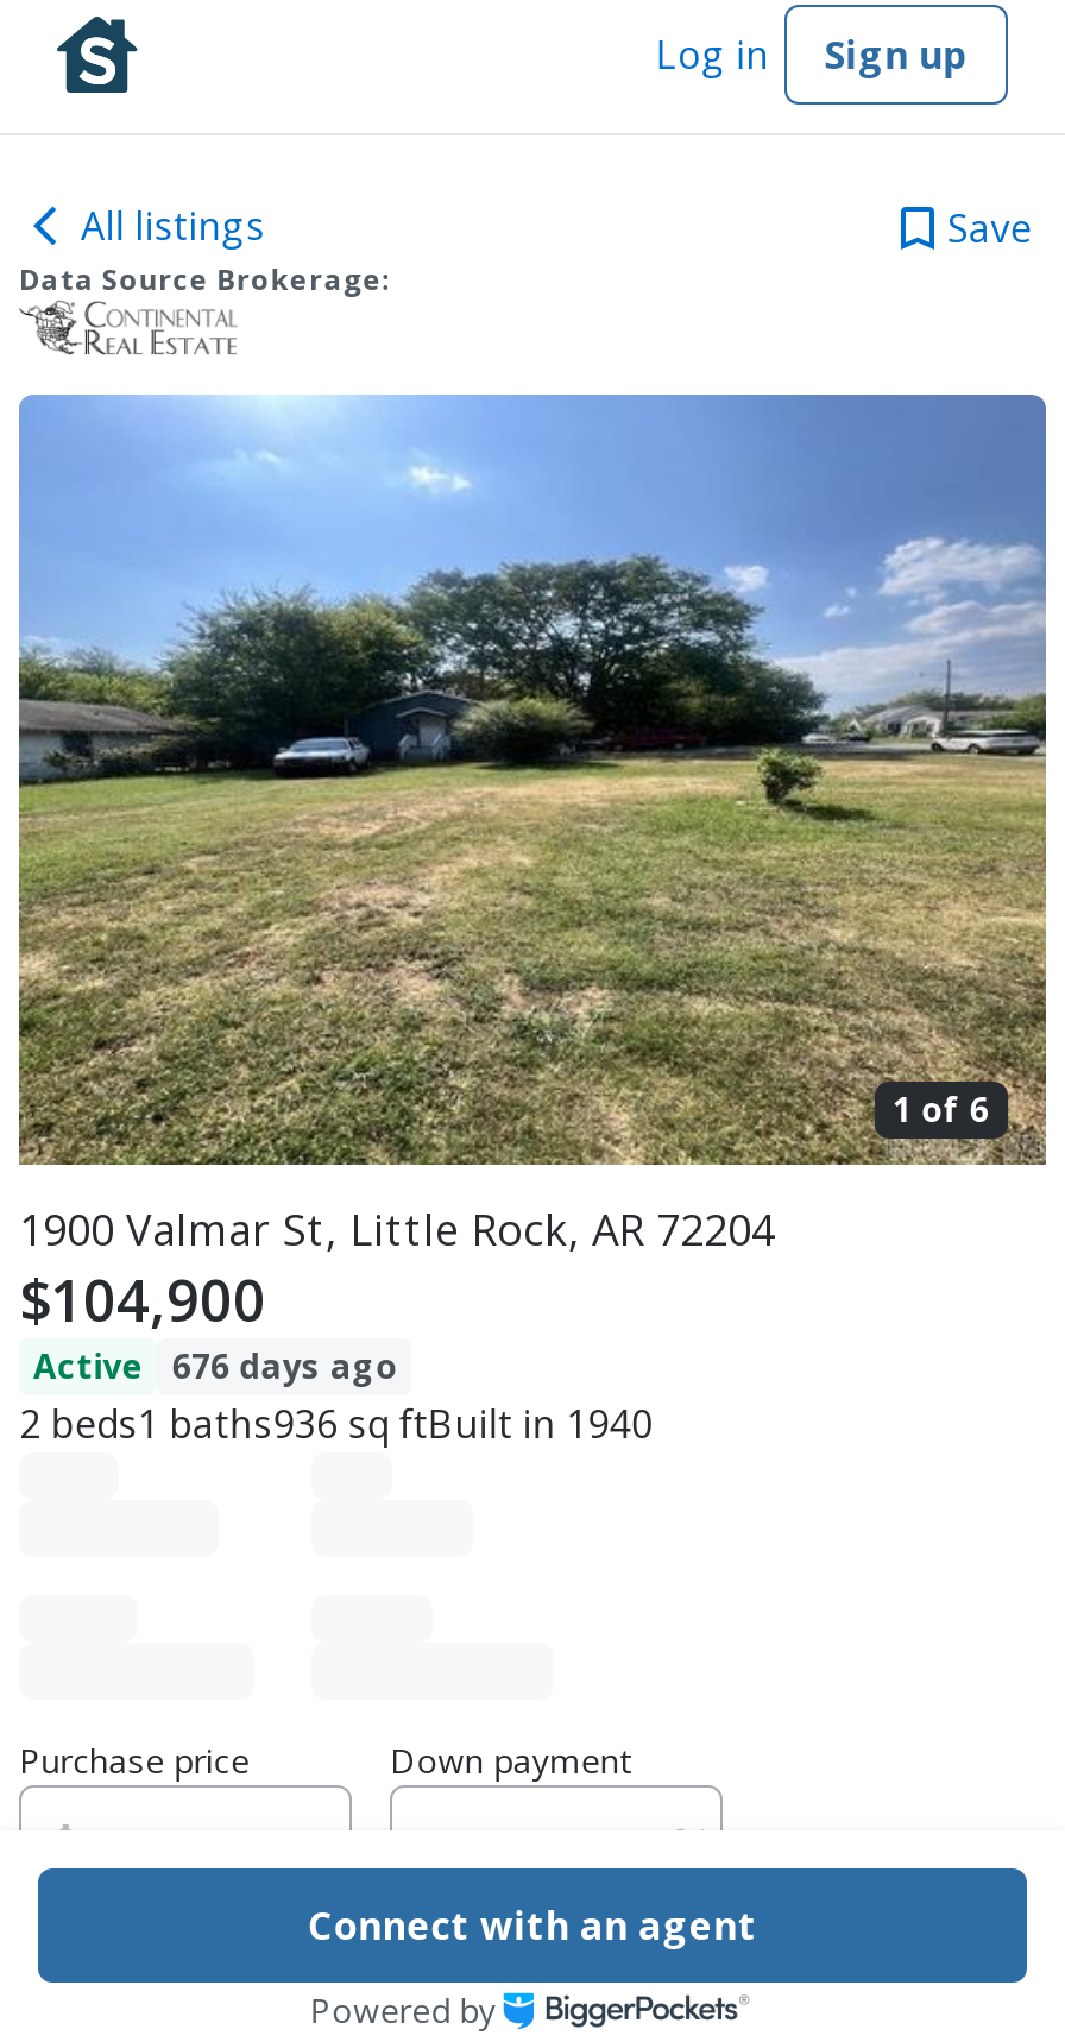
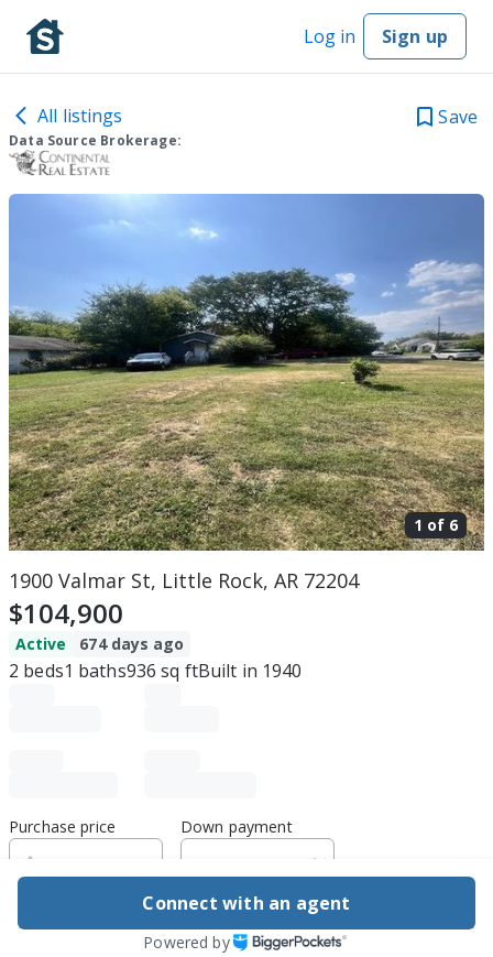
[33,1343,398,1388] Active 676 days ago -> [15,633,184,654] Active 674 days ago

